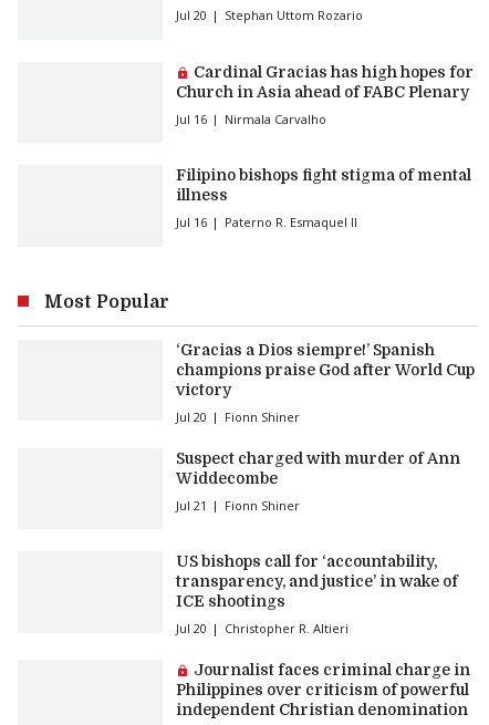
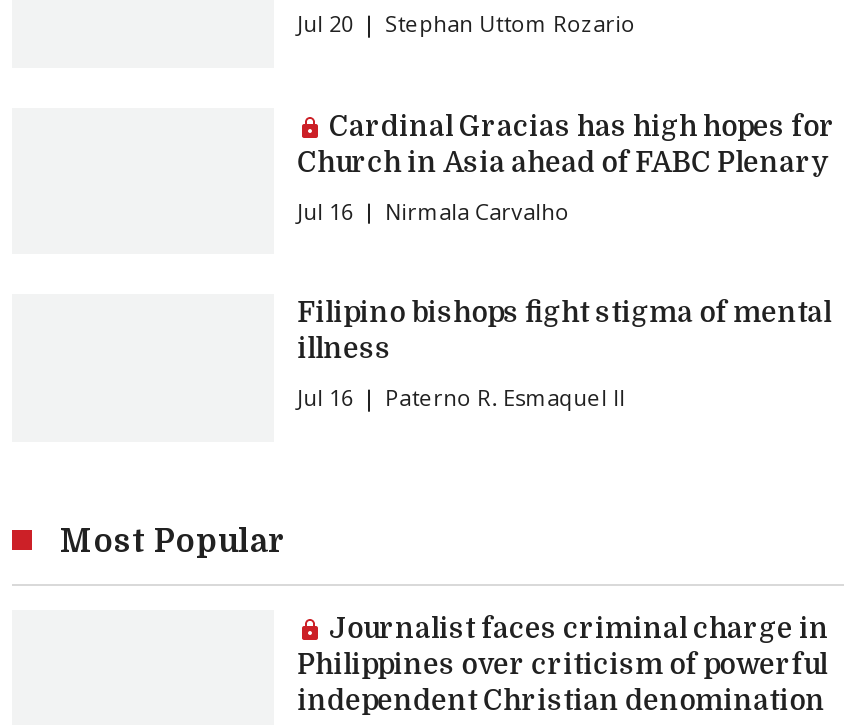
[176,341,474,637] ‘Gracias a Dios siempre!’ Spanish | champions praise God after World Cup | victory | Jul 20 | Fionn Shiner | Suspect charged with murder of Ann | Widdecombe | Jul 21 | Fionn Shiner | US bishops call for ‘accountability, | transparency, and justice’ in wake of | ICE shootings | Jul 20 | Christopher R. Altieri -> none

